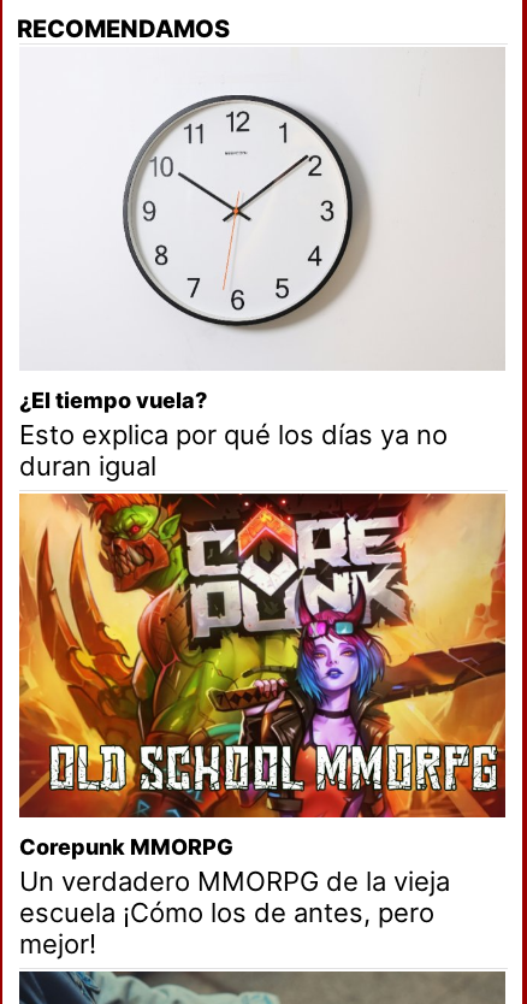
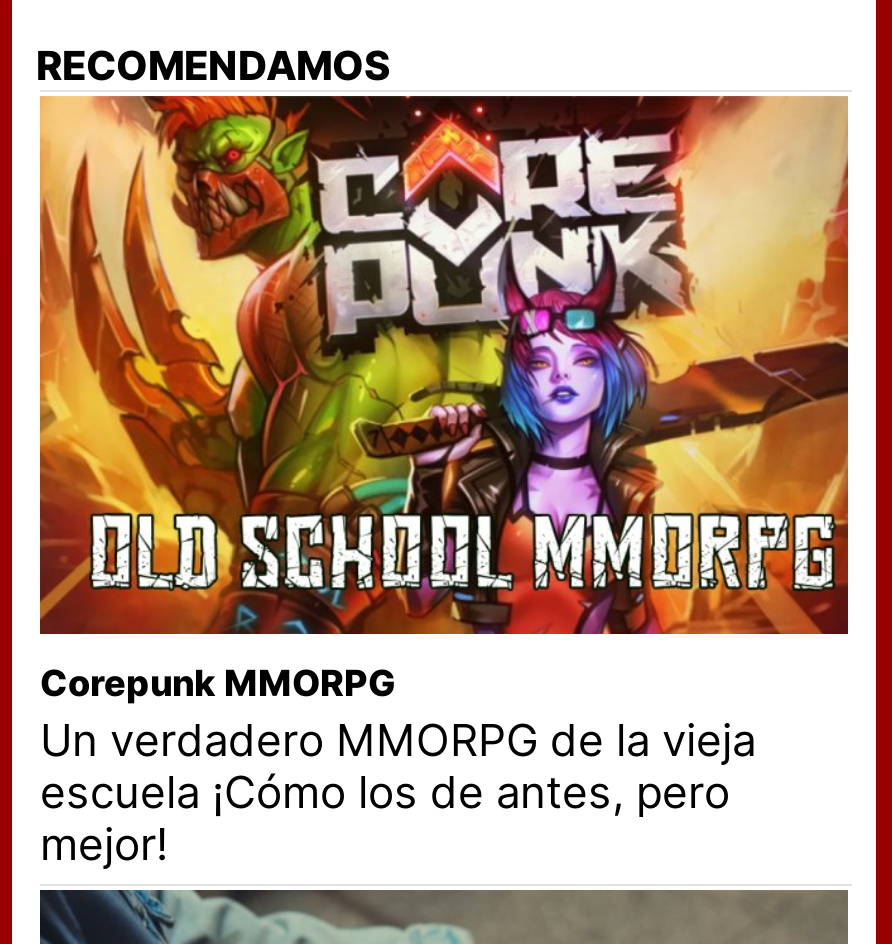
[19,48,505,482] [image] | ¿El tiempo vuela? | Esto explica por qué los días ya no | duran igual -> none

